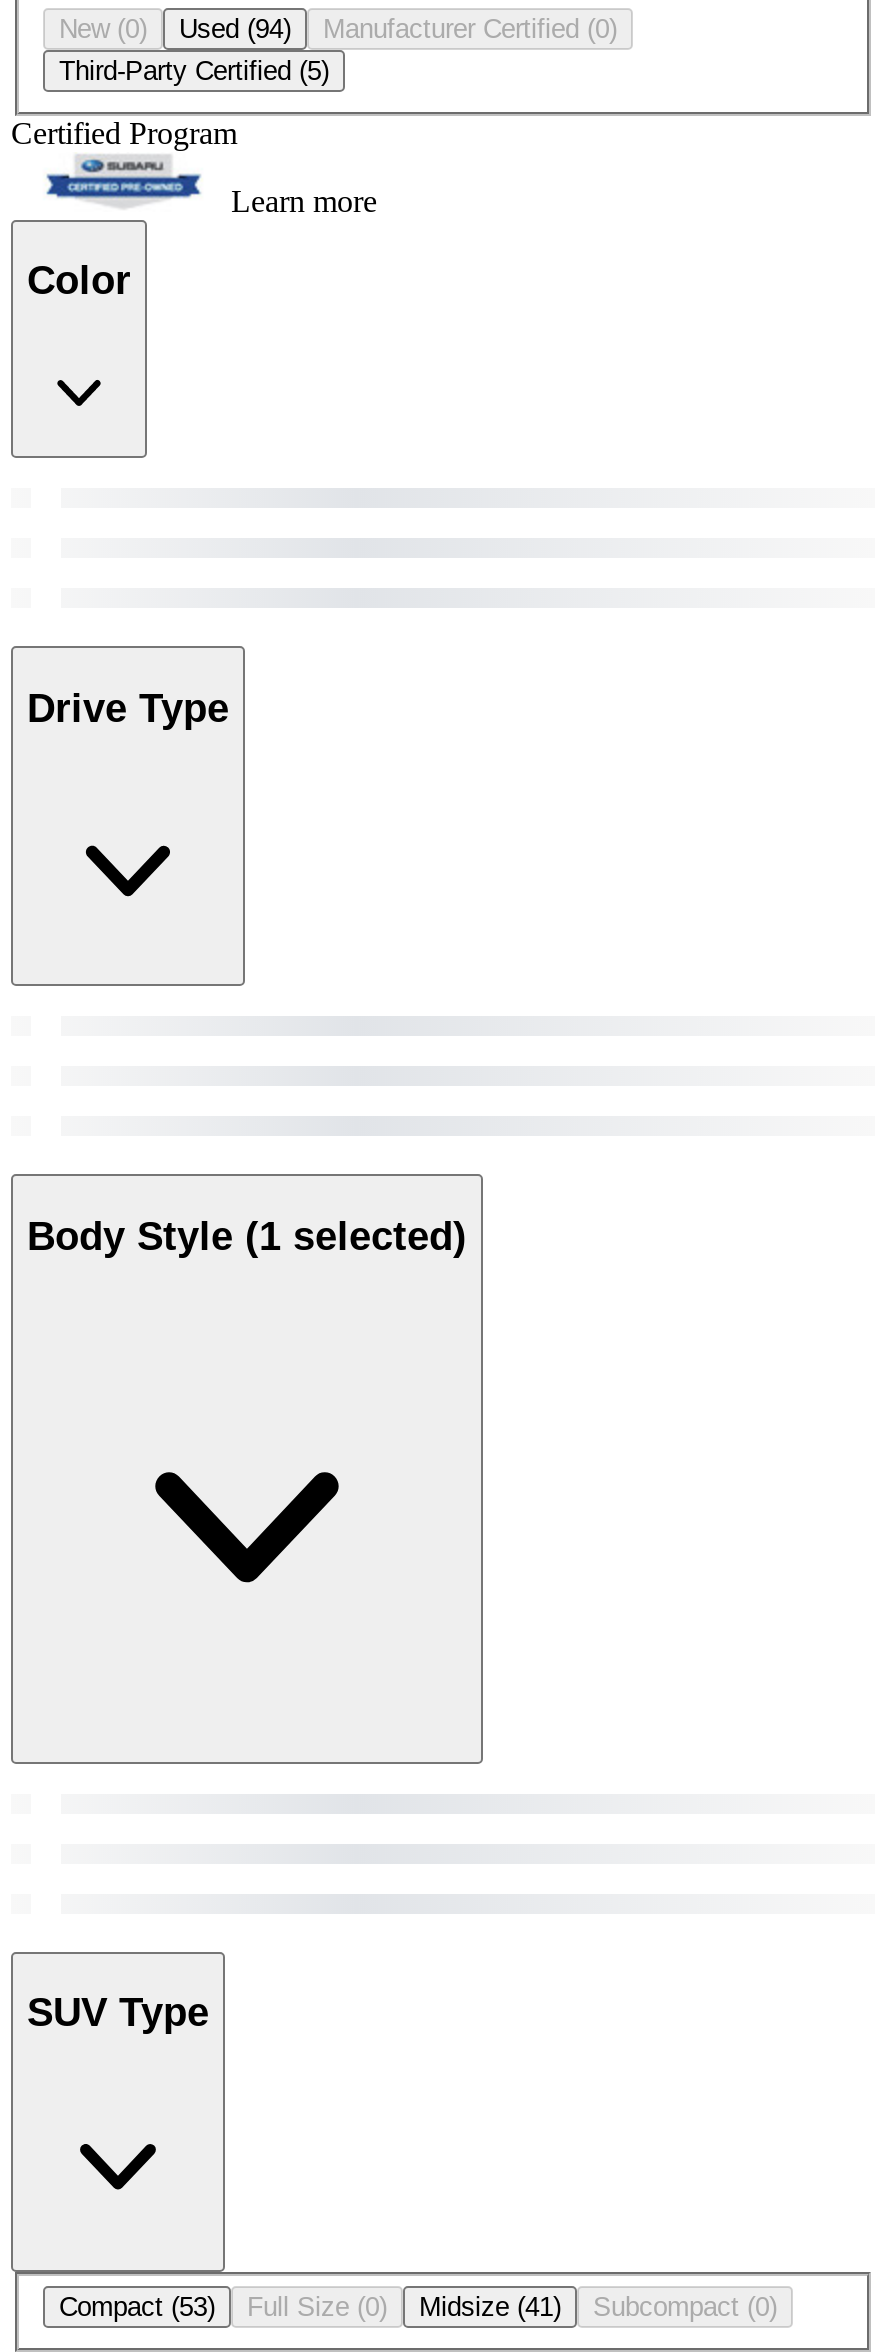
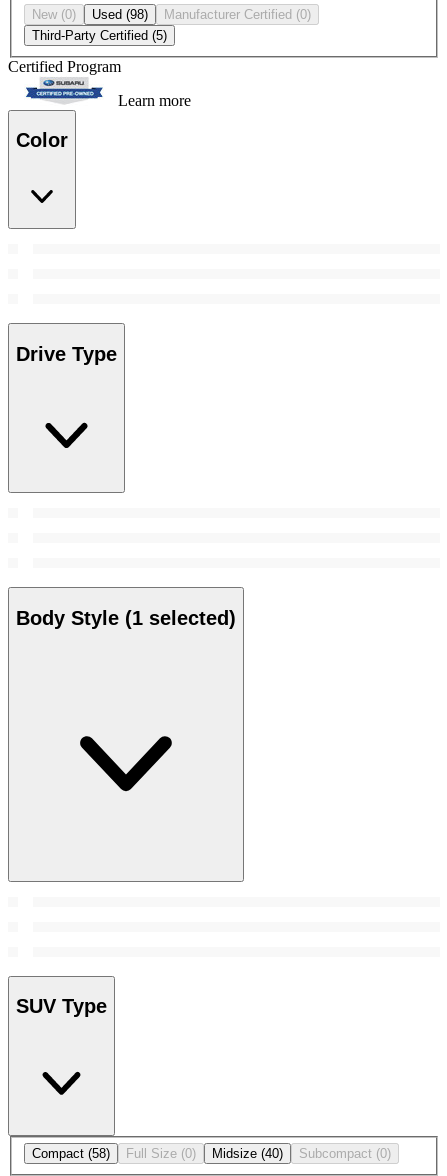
[59,13,617,43] New (0) Used (94) Manufacturer Certified (0) -> [32,7,311,22] New (0) Used (98) Manufacturer Certified (0)
[59,2292,215,2322] Compact (53) -> [32,1146,110,1161] Compact (58)
[419,2292,561,2322] Midsize (41) -> [212,1146,283,1161] Midsize (40)

